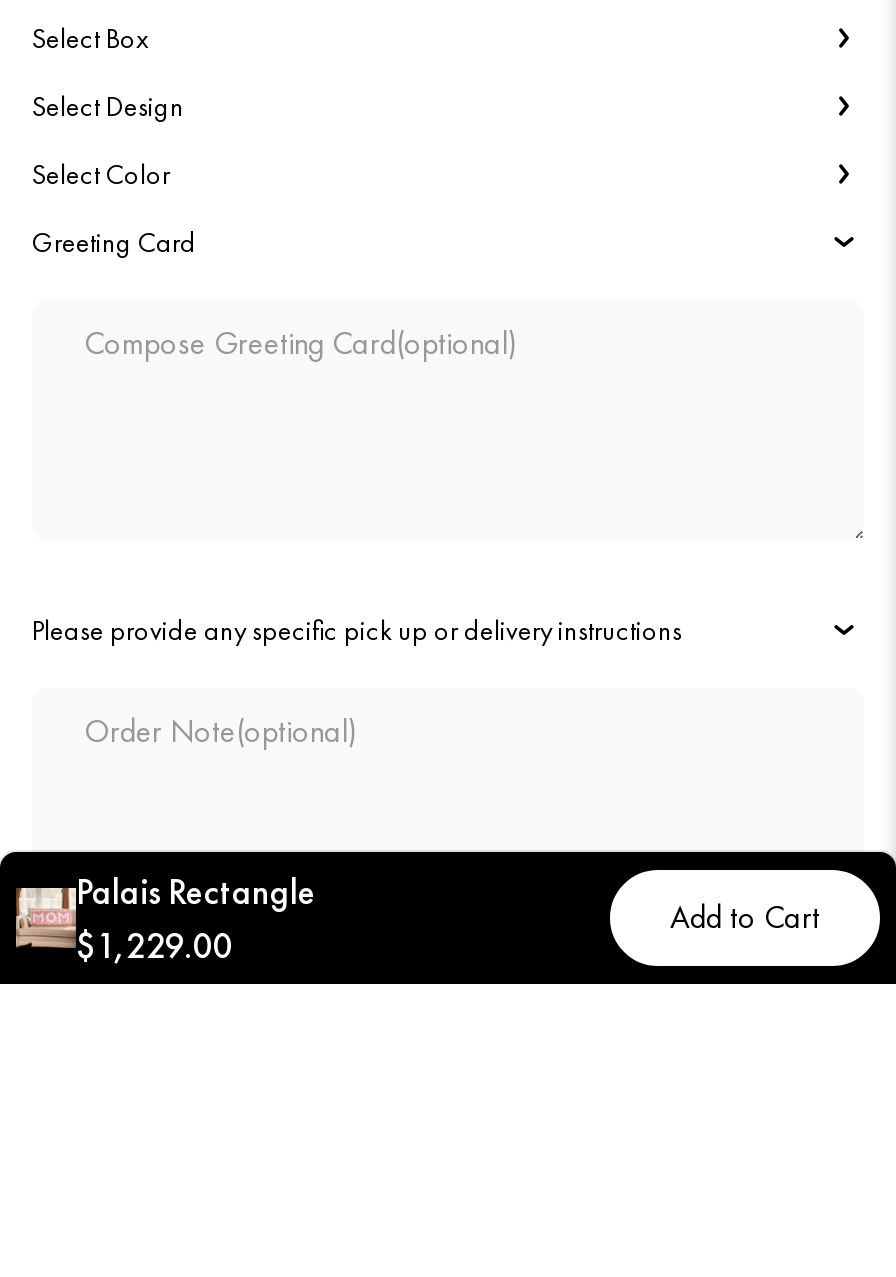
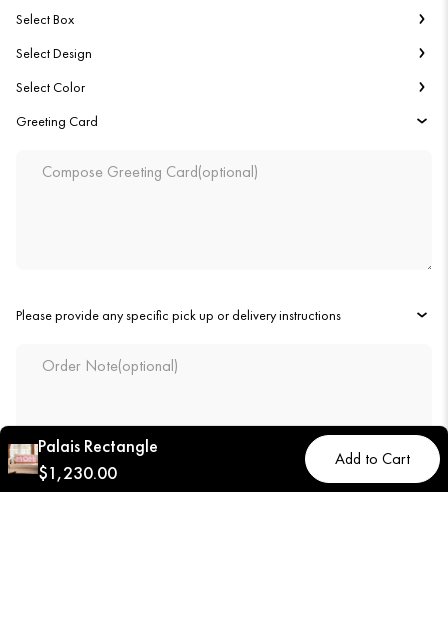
[76,922,232,968] $1,229.00 -> [38,461,117,484] $1,230.00

